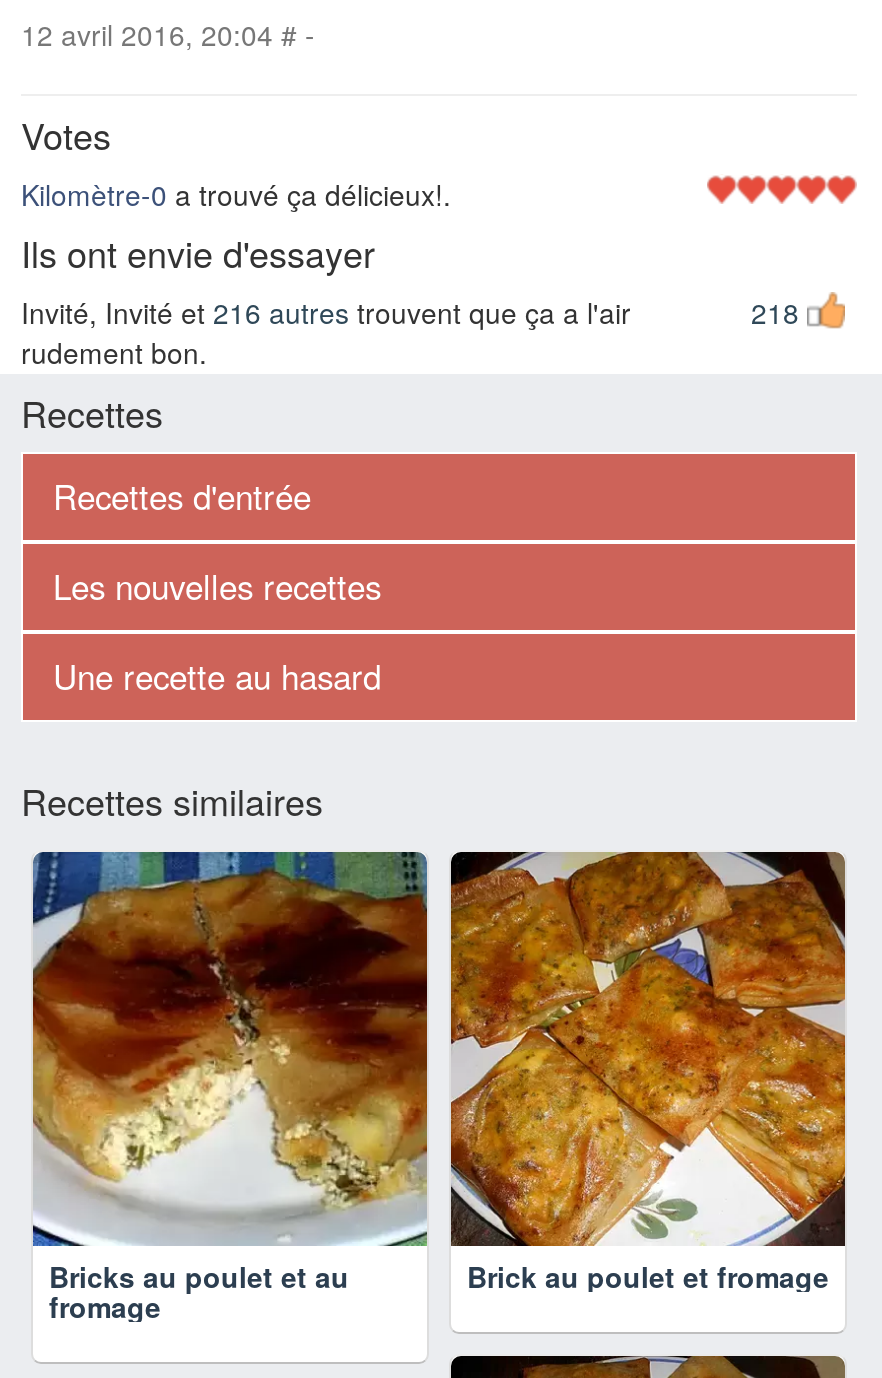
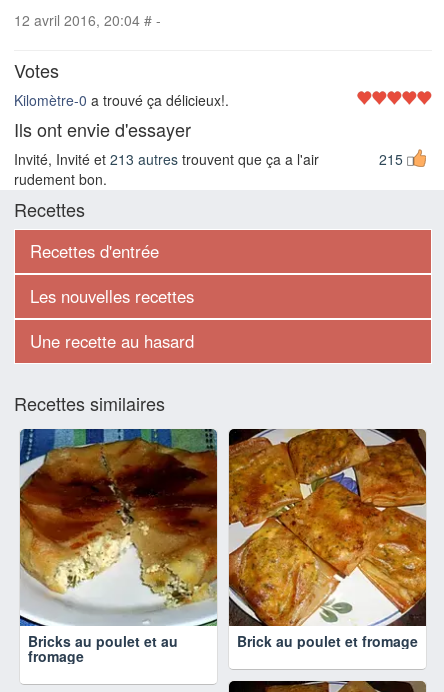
[21,292,631,332] Invité, Invité et 216 autres trouvent que ça a l'air -> [14,149,319,169] Invité, Invité et 213 autres trouvent que ça a l'air
[751,292,799,332] 218 -> [379,149,403,169] 215

